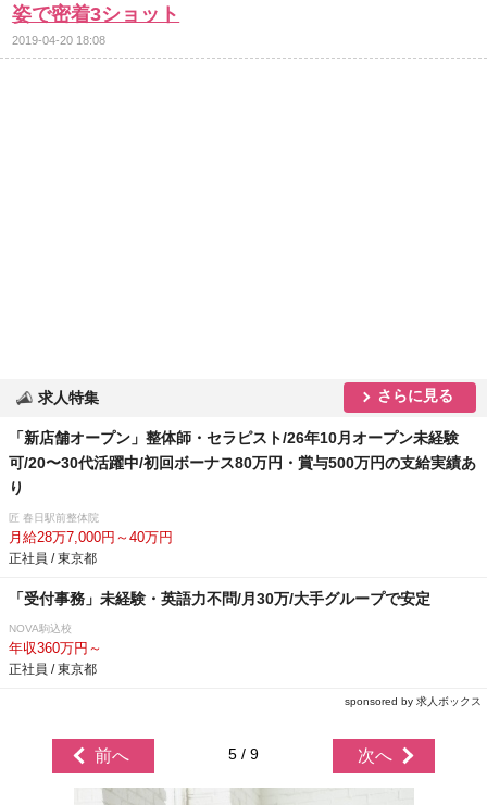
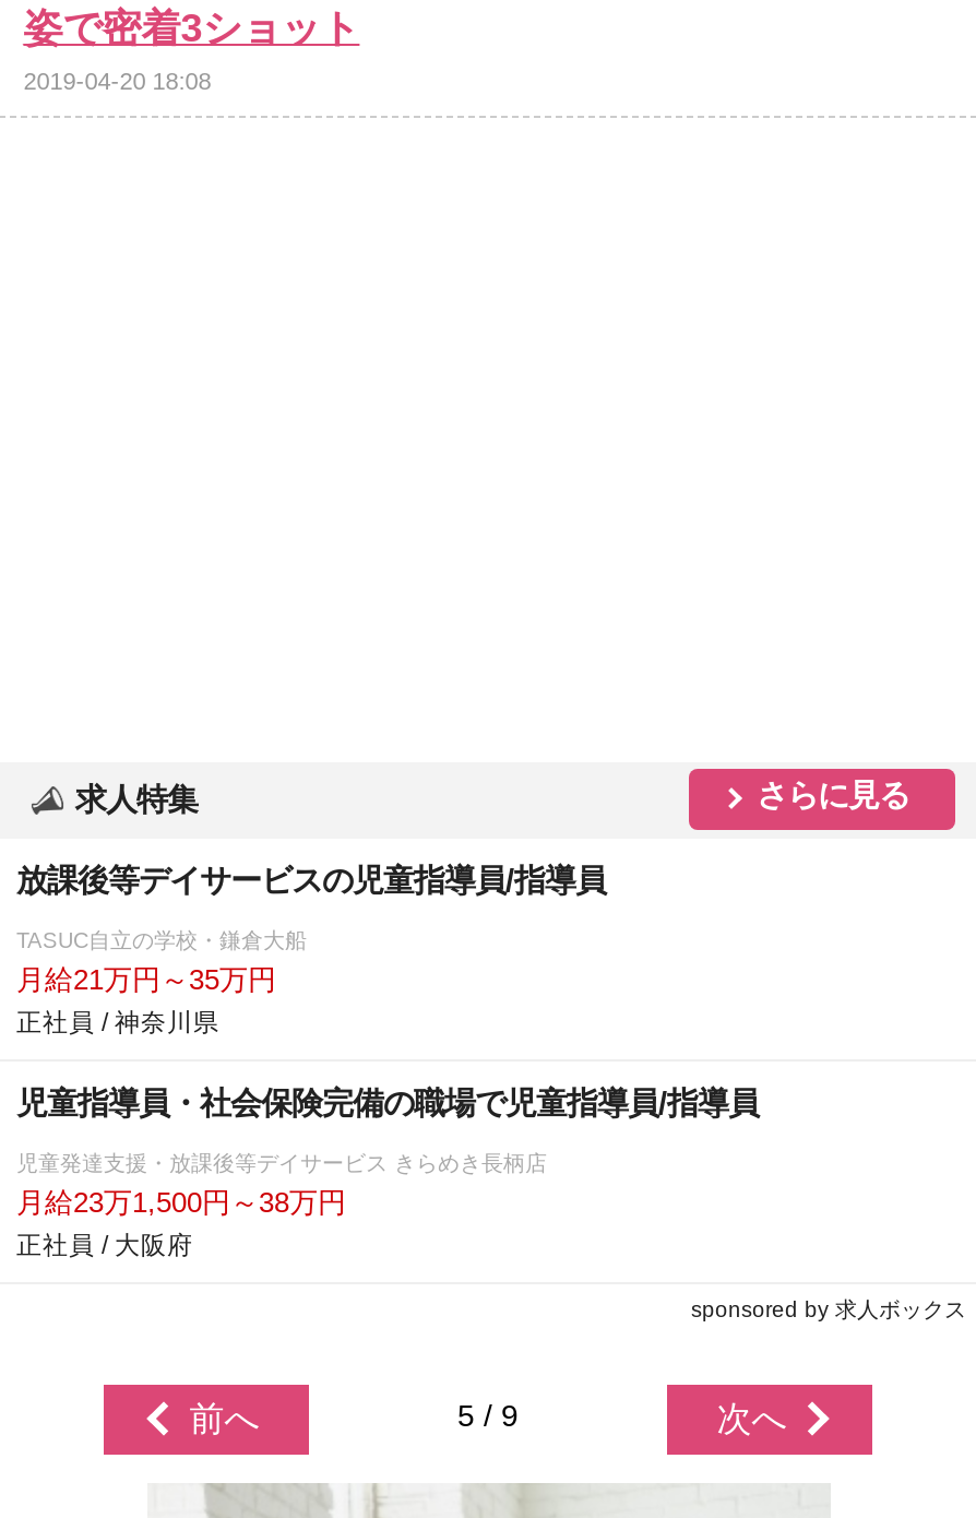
[9,429,476,496] 「新店舗オープン」整体師・セラピスト/26年10月オープン未経験 | 可/20〜30代活躍中/初回ボーナス80万円・賞与500万円の支給実績あ | り -> [16,863,606,898] 放課後等デイサービスの児童指導員/指導員
[9,512,173,565] 匠 春日駅前整体院 | 月給28万7,000円～40万円 | 正社員 / 東京都 -> [16,928,307,1035] TASUC自立の学校・鎌倉大船 | 月給21万円～35万円 | 正社員 / 神奈川県
[9,590,430,607] 「受付事務」未経験・英語力不問/月30万/大手グループで安定 -> [16,1086,759,1120] 児童指導員・社会保険完備の職場で児童指導員/指導員
[9,622,102,676] NOVA駒込校 | 年収360万円～ | 正社員 / 東京都 -> [16,1151,547,1258] 児童発達支援・放課後等デイサービス きらめき長柄店 | 月給23万1,500円～38万円 | 正社員 / 大阪府

